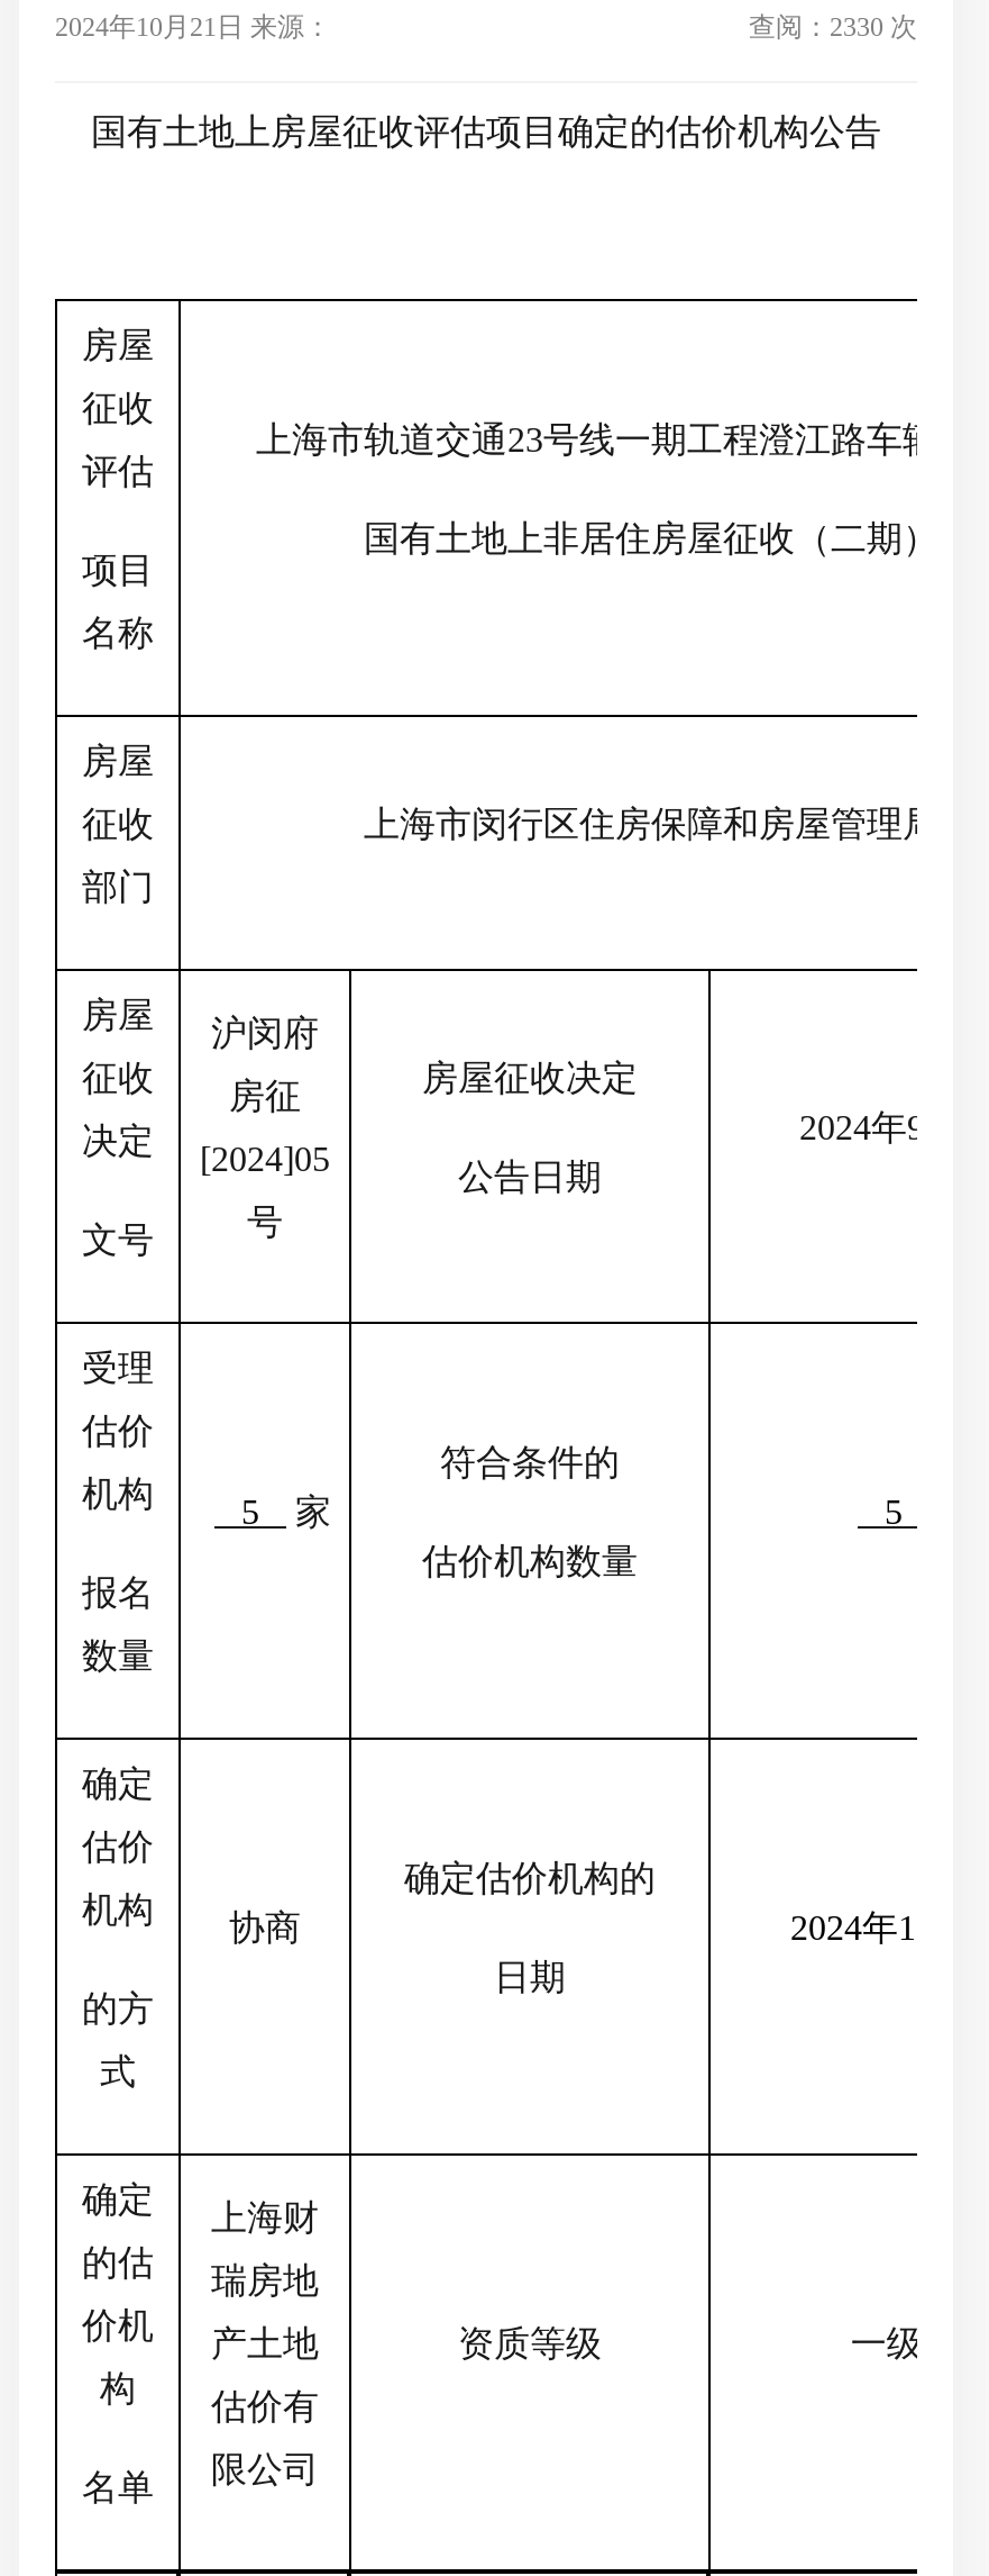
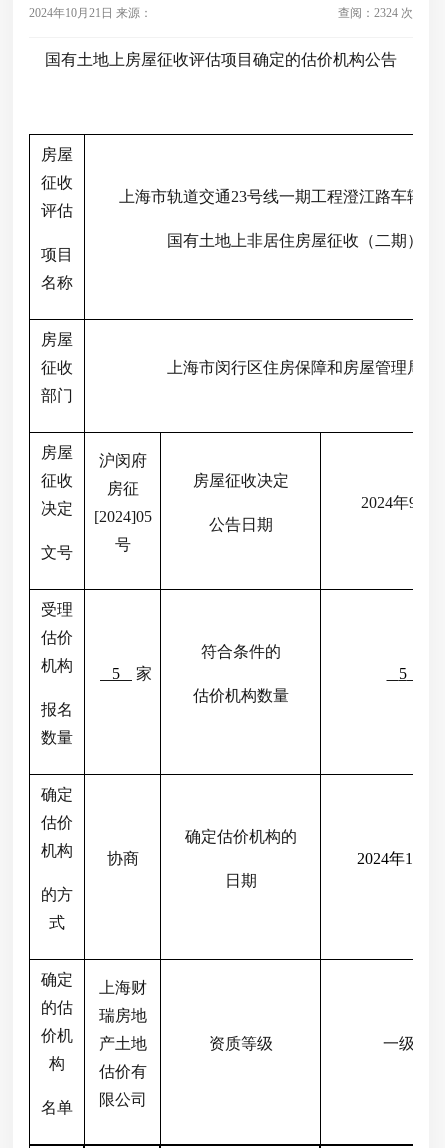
[749,10,917,42] 查阅：2330 次 -> [338,6,413,20] 查阅：2324 次

